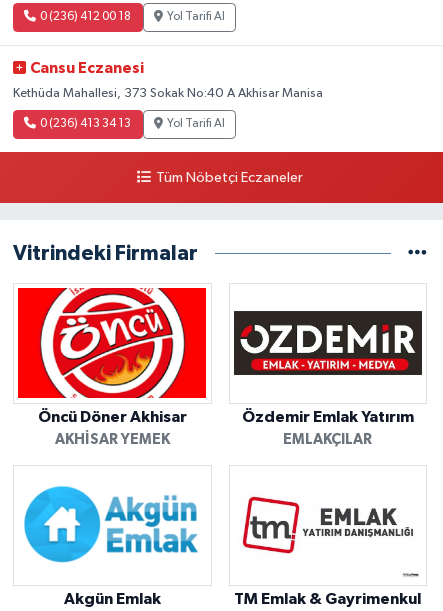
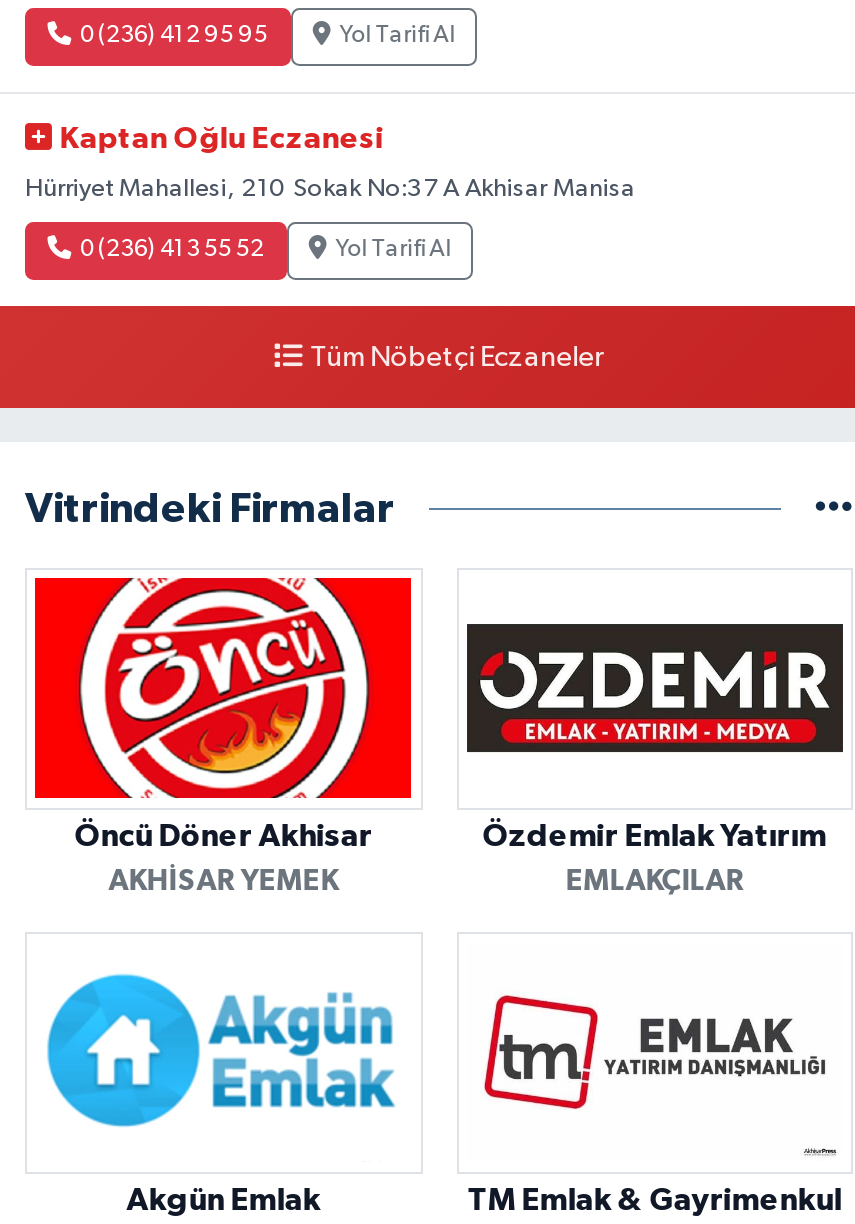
[40,11,131,23] 0 (236) 412 00 18 -> [80,24,268,48] 0 (236) 412 95 95
[30,61,144,76] Cansu Eczanesi -> [59,125,383,155] Kaptan Oğlu Eczanesi
[13,87,323,100] Kethüda Mahallesi, 373 Sokak No:40 A Akhisar Manisa -> [25,175,635,201] Hürriyet Mahallesi, 210 Sokak No:37 A Akhisar Manisa
[40,118,131,130] 0 (236) 413 34 13 -> [80,239,264,263] 0 (236) 413 55 52

